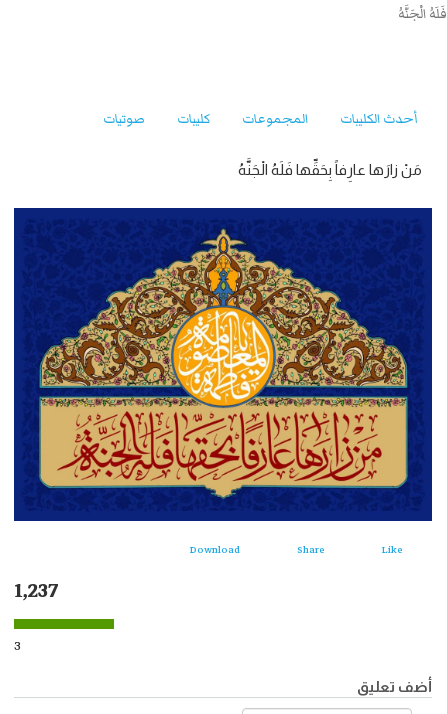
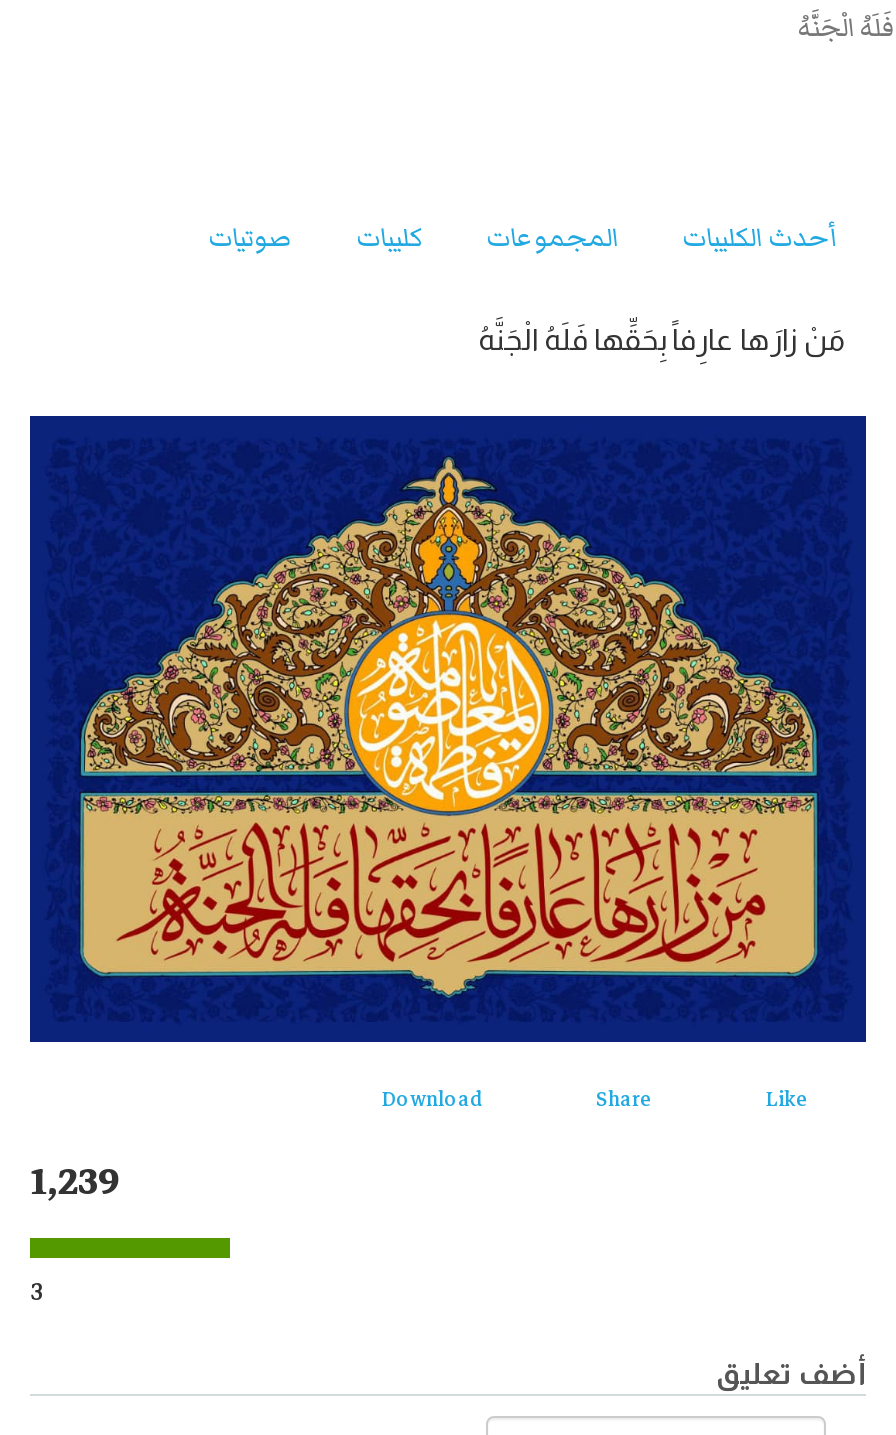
[14,576,59,606] 1,237 -> [30,1153,122,1213] 1,239

